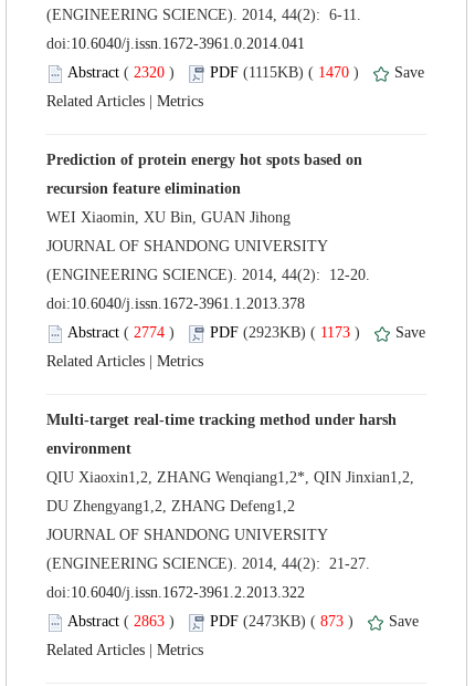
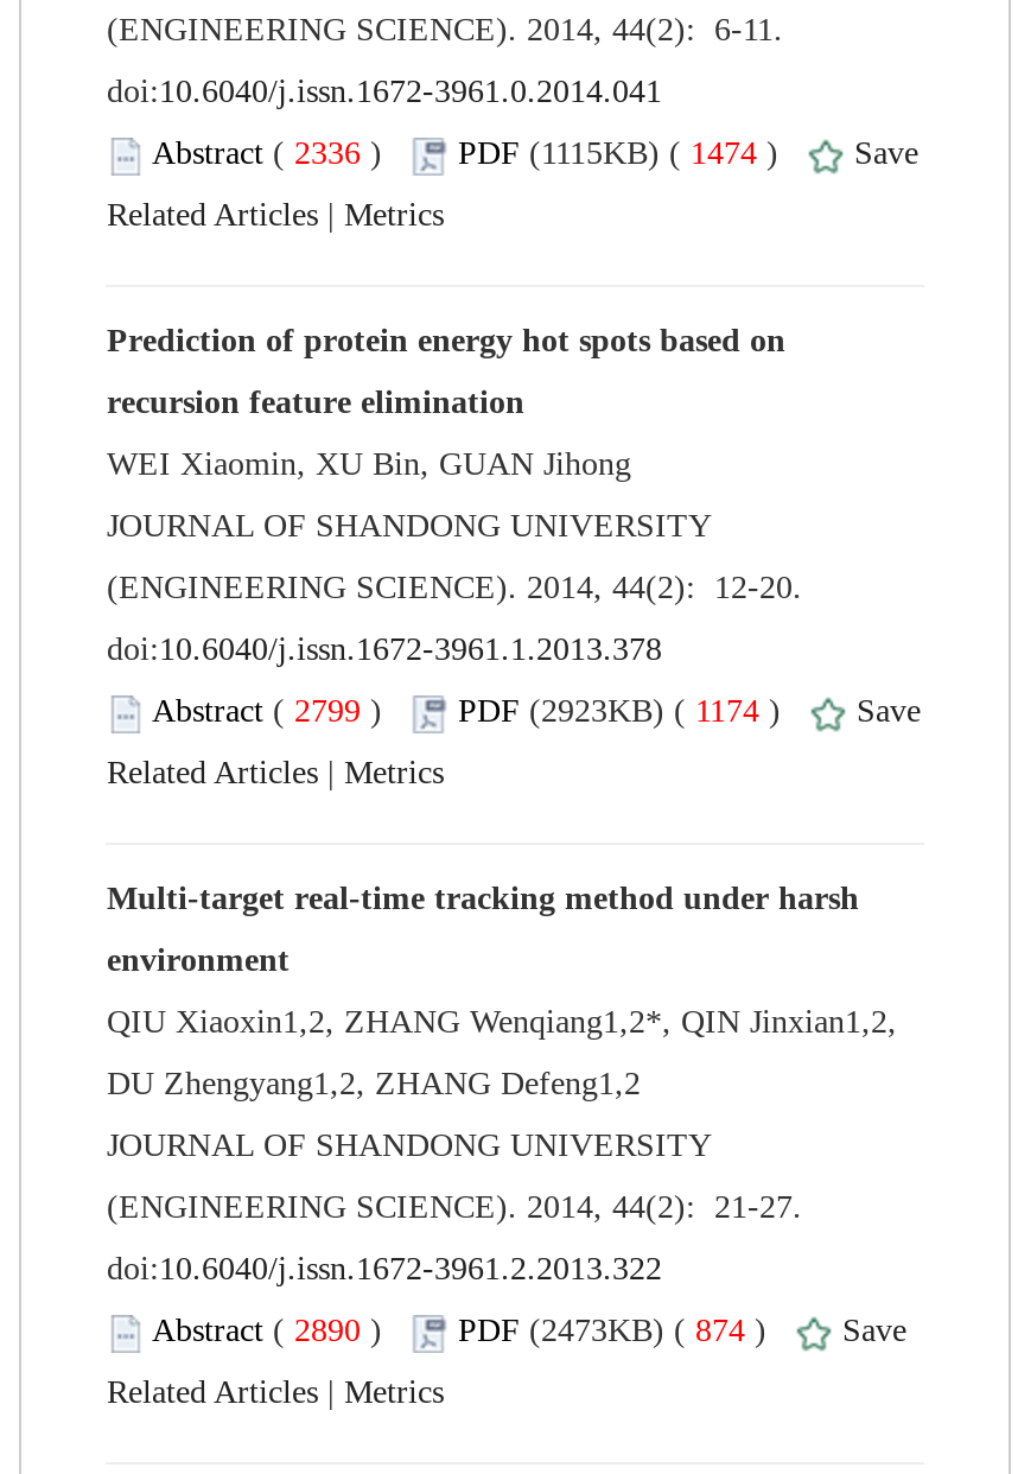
[314,64,372,81] 1470) -> [681,135,807,171] 1474)
[316,324,373,341] 1173) -> [686,693,809,729] 1174)
[316,613,367,630] 873) -> [686,1313,795,1348] 874)

